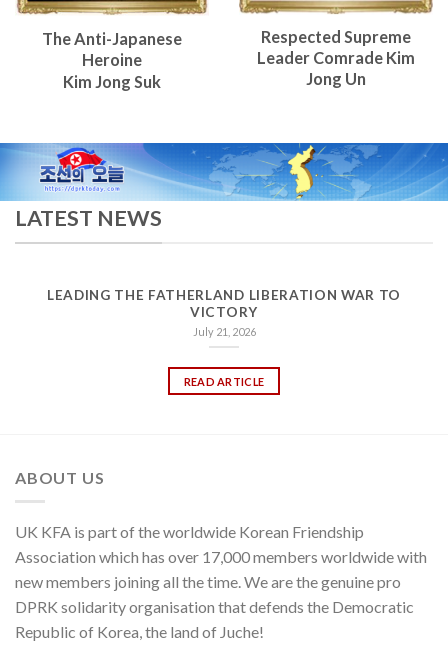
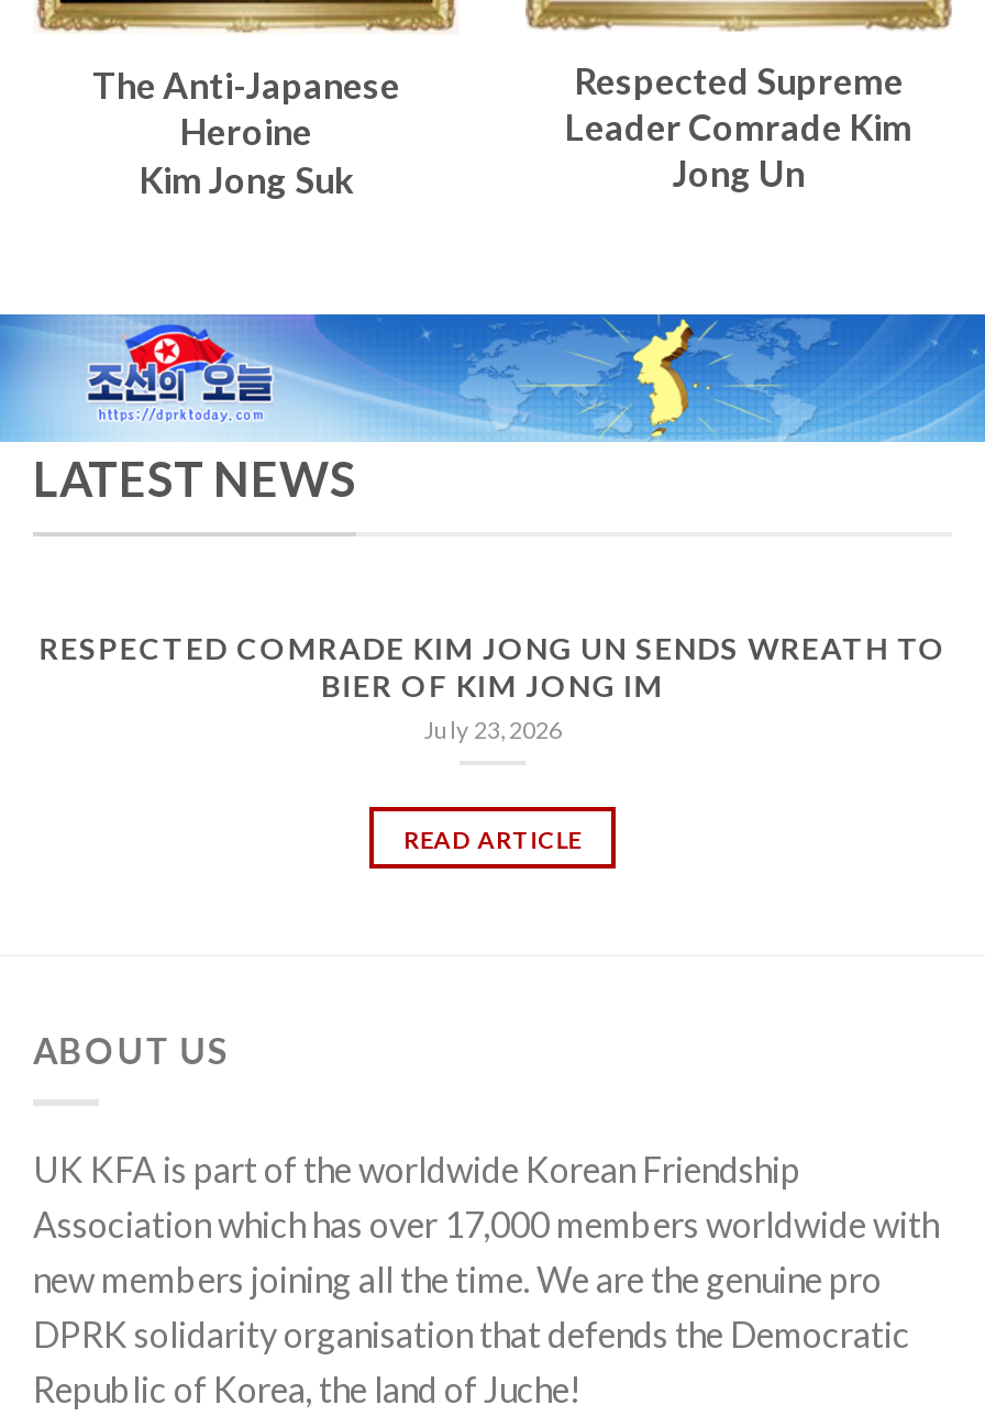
[47,287,401,338] LEADING THE FATHERLAND LIBERATION WAR TO | VICTORY | July 21, 2026 -> [39,631,946,742] RESPECTED COMRADE KIM JONG UN SENDS WREATH TO | BIER OF KIM JONG IM | July 23, 2026

